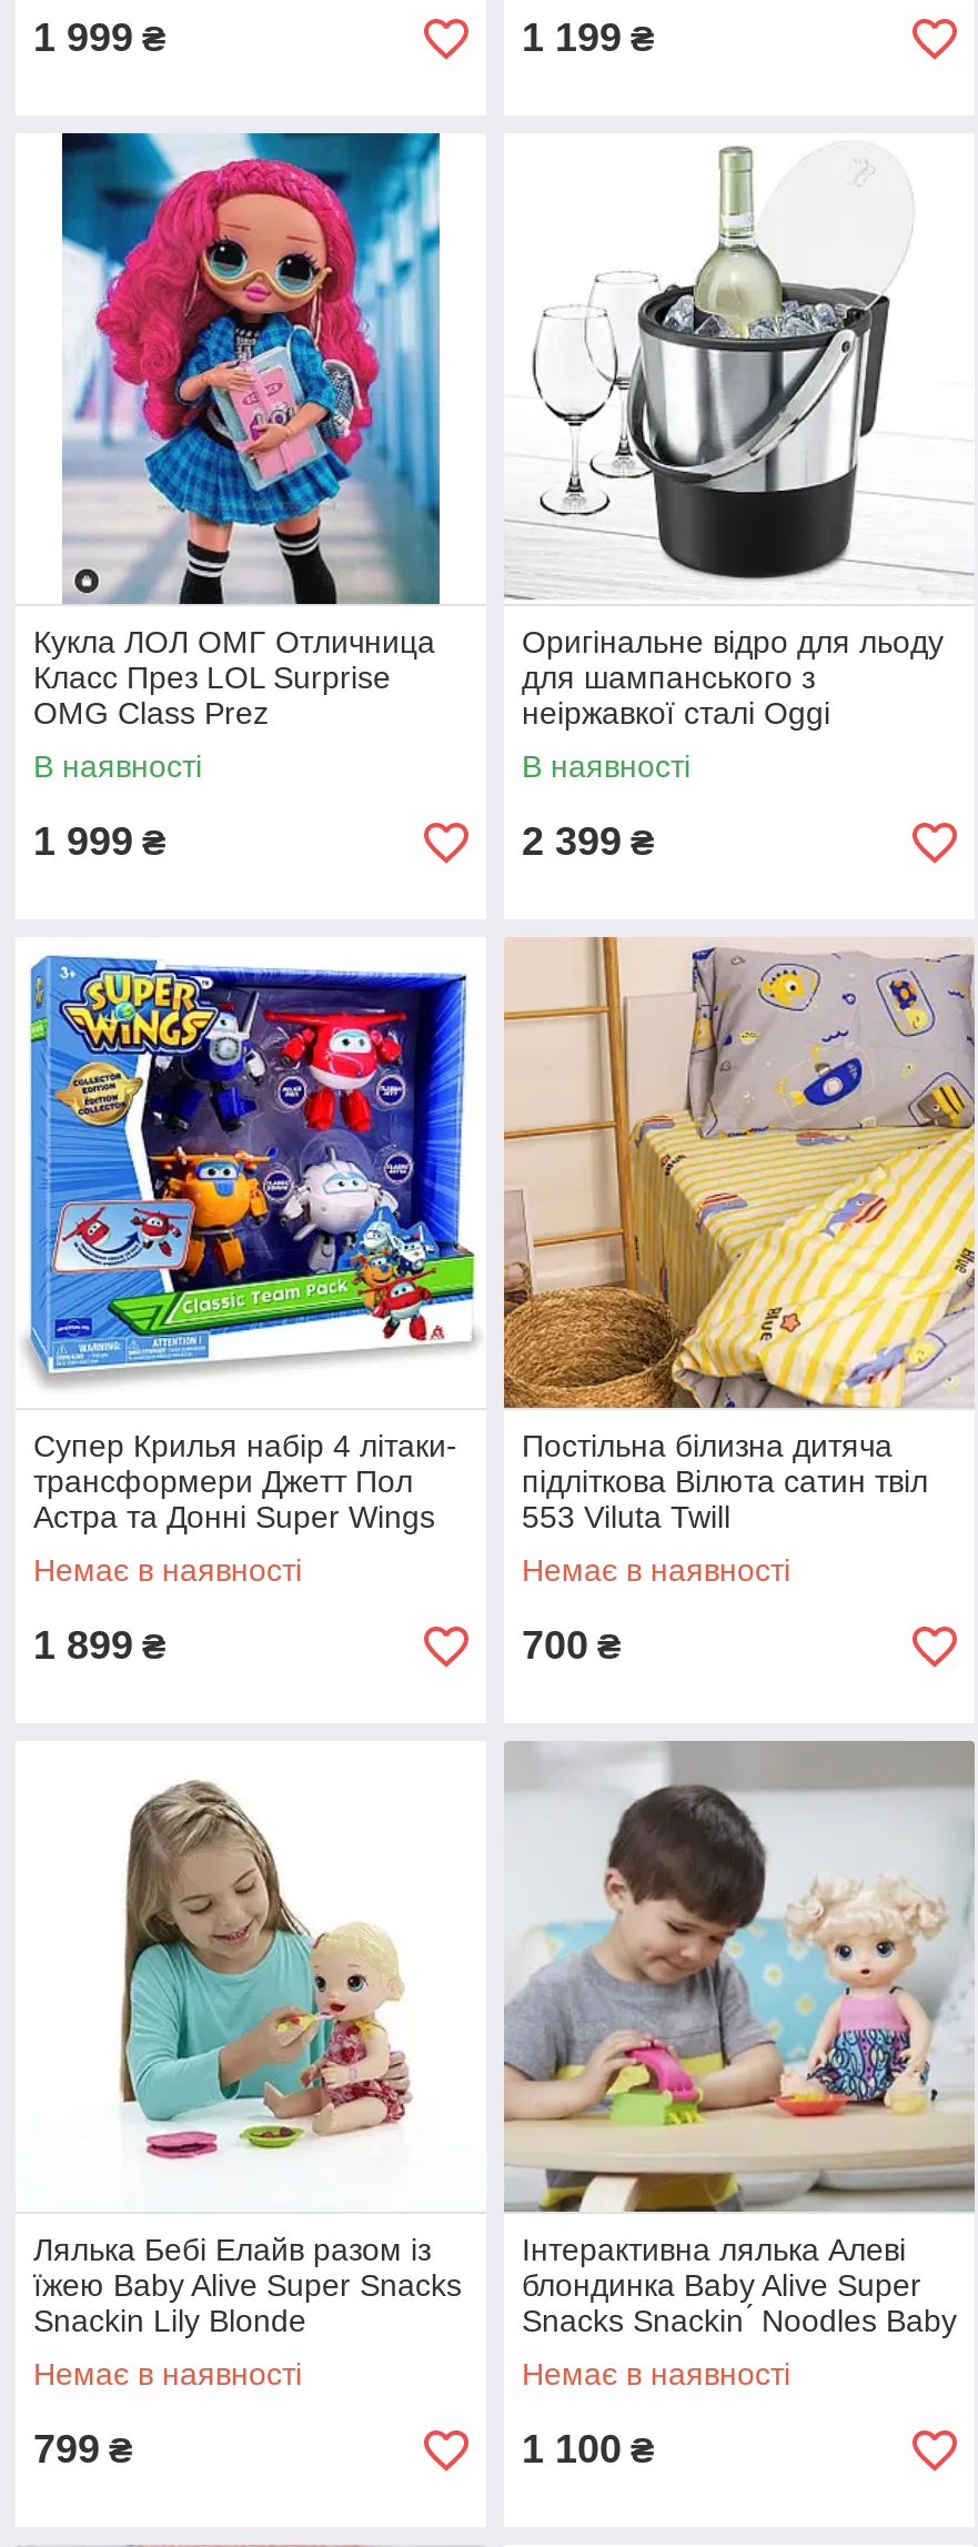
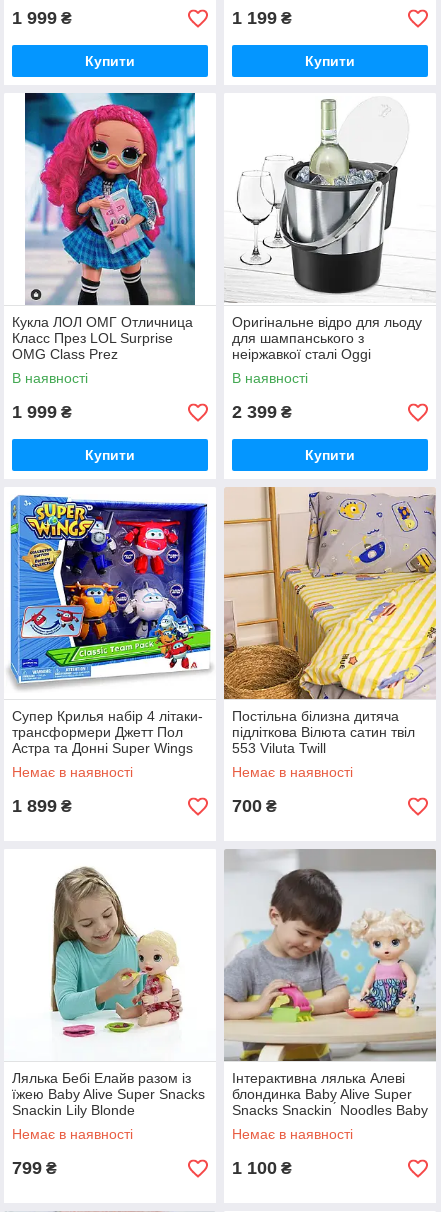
none -> [85,53,135,69] Купити
none -> [305,53,355,69] Купити
none -> [85,447,135,463] Купити
none -> [305,447,355,463] Купити

